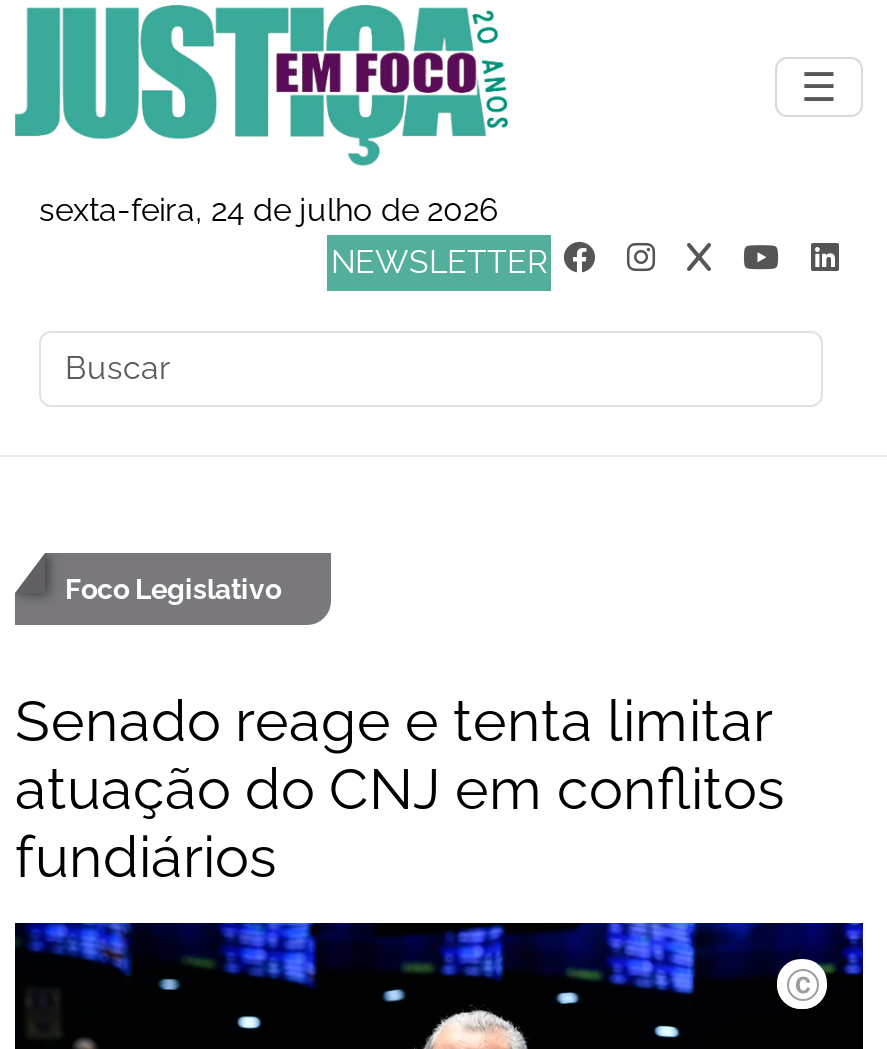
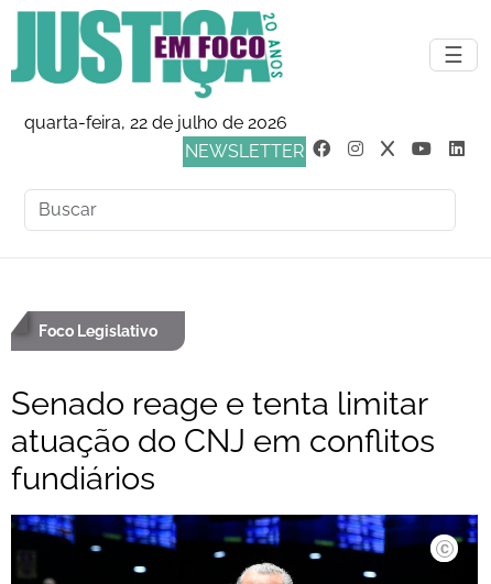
[39,191,499,229] sexta-feira, 24 de julho de 2026 -> [24,112,287,133] quarta-feira, 22 de julho de 2026

